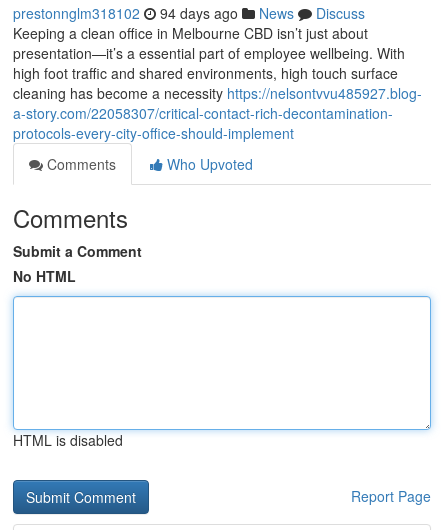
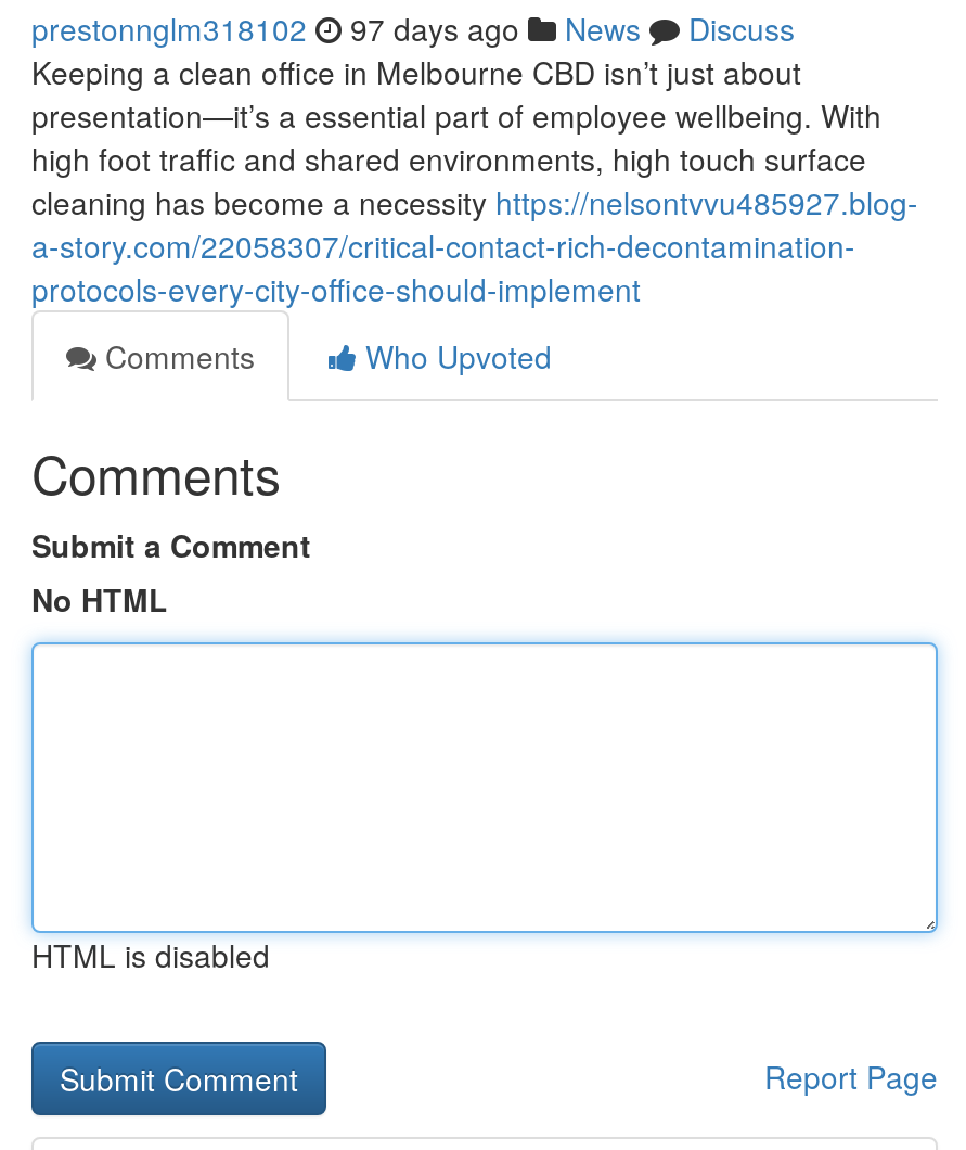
[13,3,365,23] prestonnglm318102 94 days ago News Discuss -> [31,7,795,50] prestonnglm318102 97 days ago News Discuss

